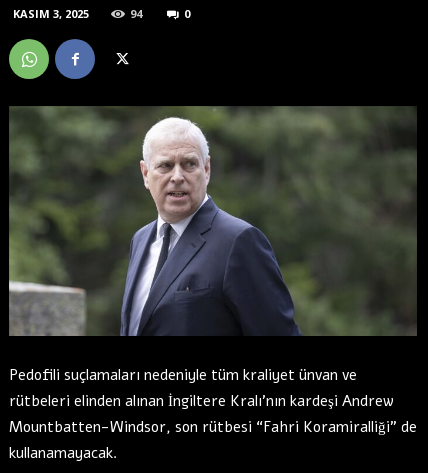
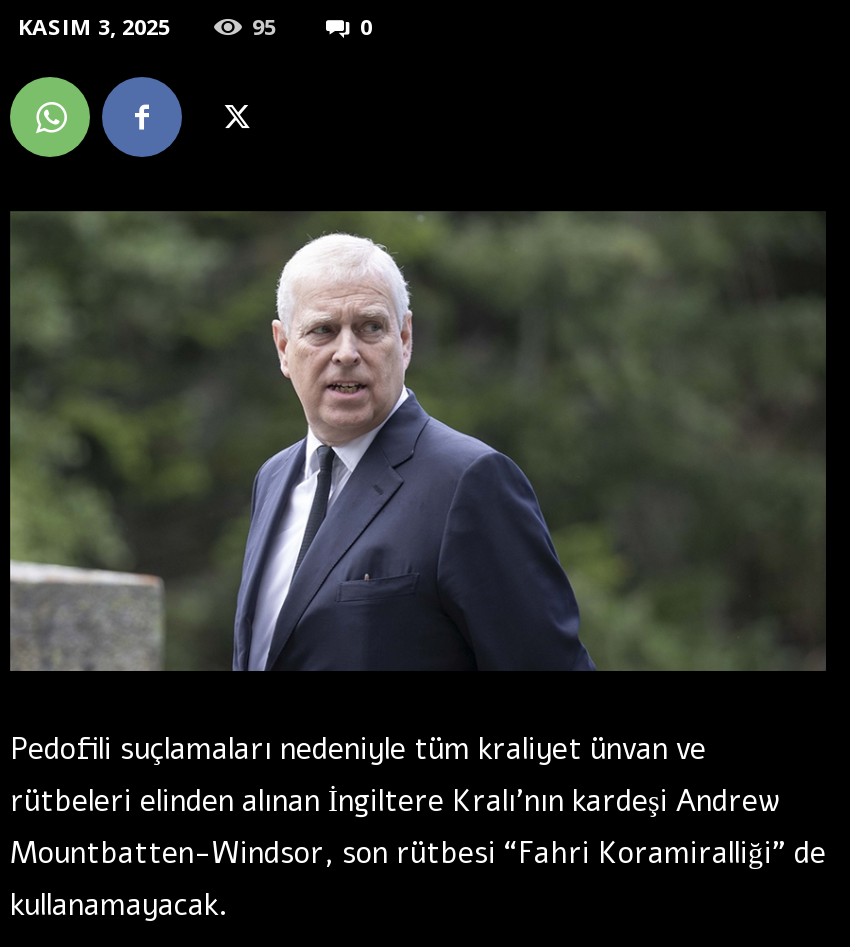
[130,6,142,21] 94 -> [252,11,276,41] 95

